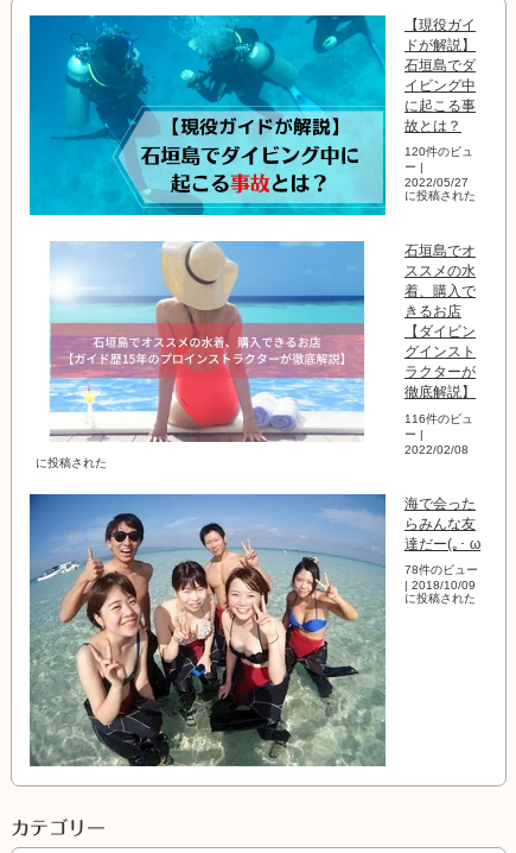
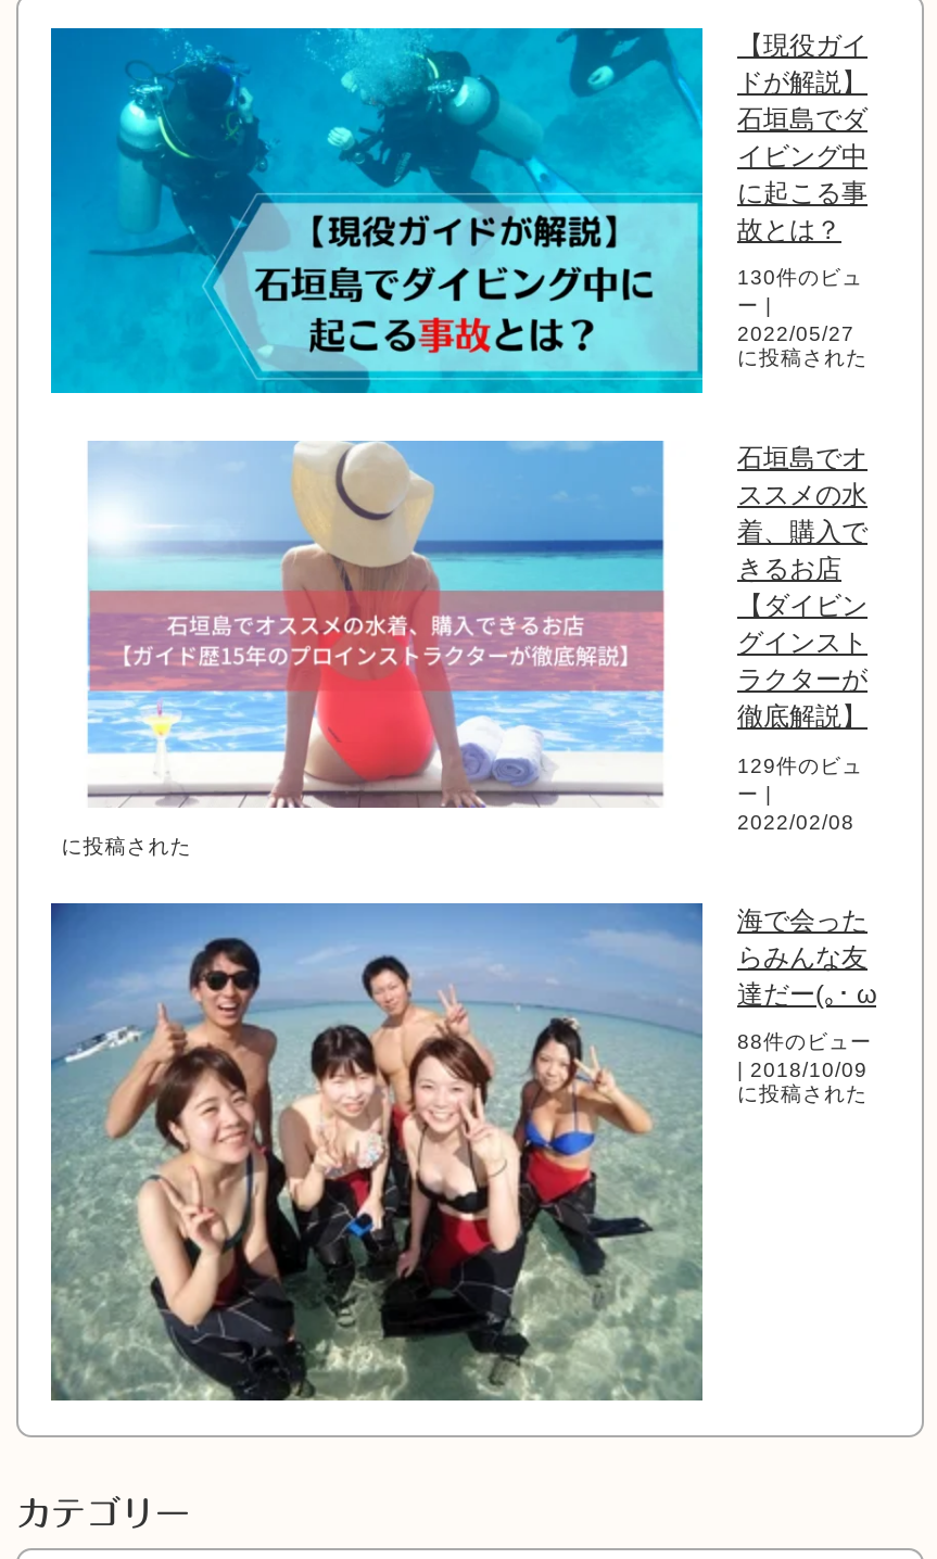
[404,145,473,158] 120件のビュ -> [737,265,863,289] 130件のビュ
[404,412,473,425] 116件のビュ -> [737,753,863,777] 129件のビュ
[404,564,478,577] 78件のビュー -> [737,1030,872,1054] 88件のビュー

